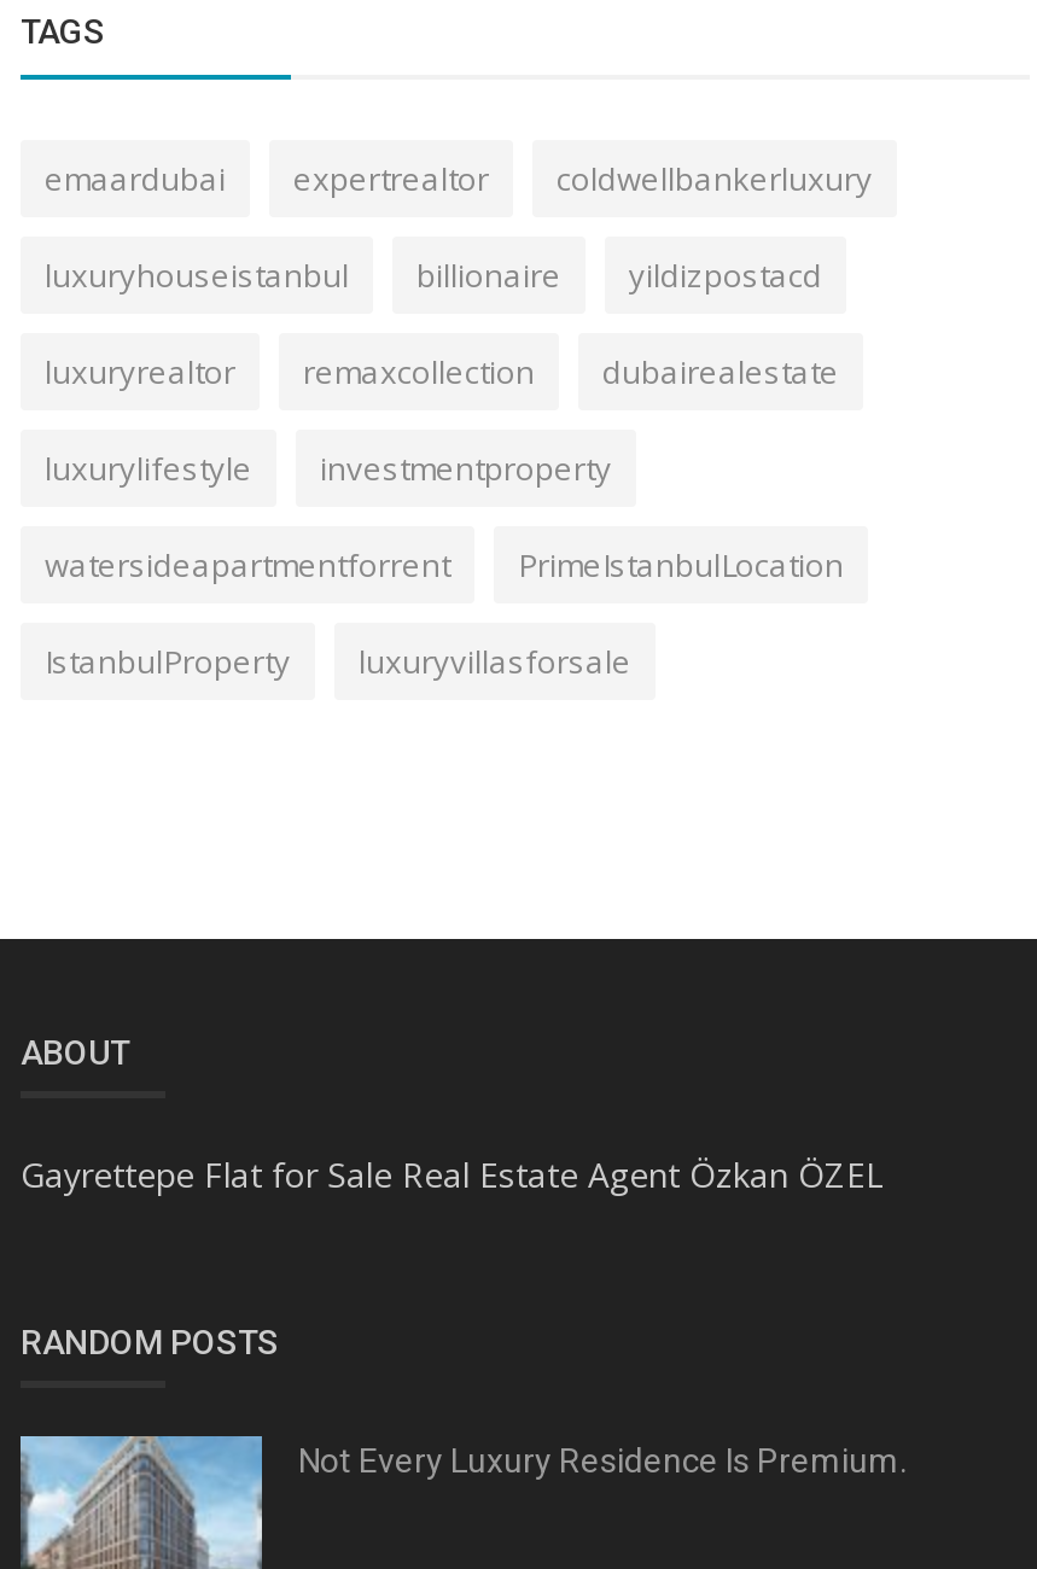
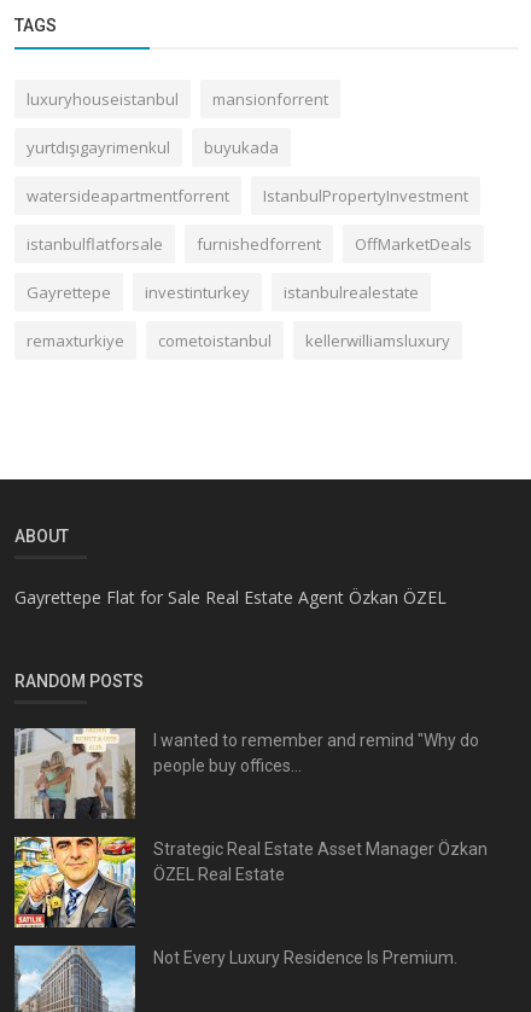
[45,156,873,200] emaardubai | expertrealtor | coldwellbankerluxury -> none
[45,253,839,490] billionaire | yildizpostacd | luxuryrealtor | remaxcollection | dubairealestate | luxurylifestyle | investmentproperty -> [27,88,328,158] mansionforrent | yurtdışıgayrimenkul | buyukada
moved [45,253,349,296] -> [27,88,179,110]: luxuryhouseistanbul
[45,543,844,683] PrimeIstanbulLocation | IstanbulProperty | luxuryvillasforsale -> [27,185,472,351] IstanbulPropertyInvestment | istanbulflatforsale | furnishedforrent | OffMarketDeals | Gayrettepe | investinturkey | istanbulrealestate | remaxturkiye | cometoistanbul | kellerwilliamsluxury
moved [45,543,450,586] -> [27,185,229,206]: watersideapartmentforrent
none -> [13,727,479,820] [image] | I wanted to remember and remind "Why do | people buy offices...
none -> [13,836,488,929] [image] | Strategic Real Estate Asset Manager Özkan | ÖZEL Real Estate

